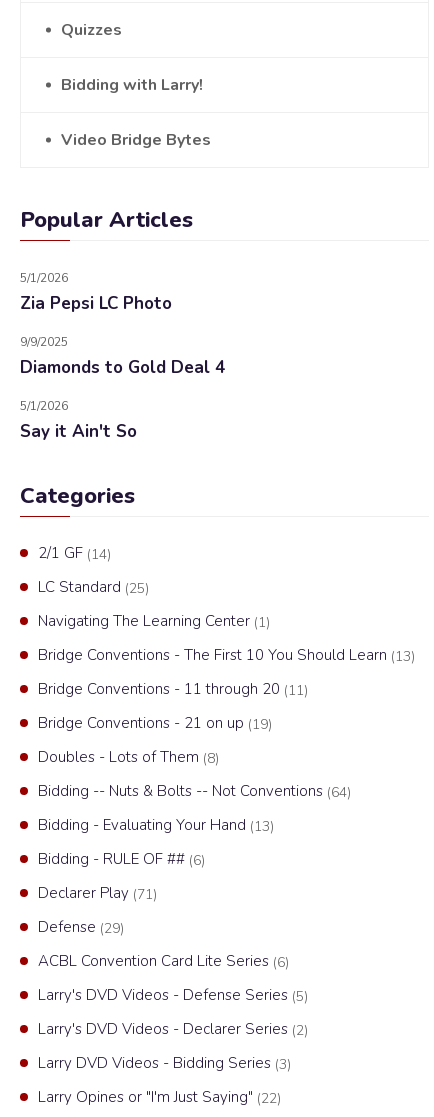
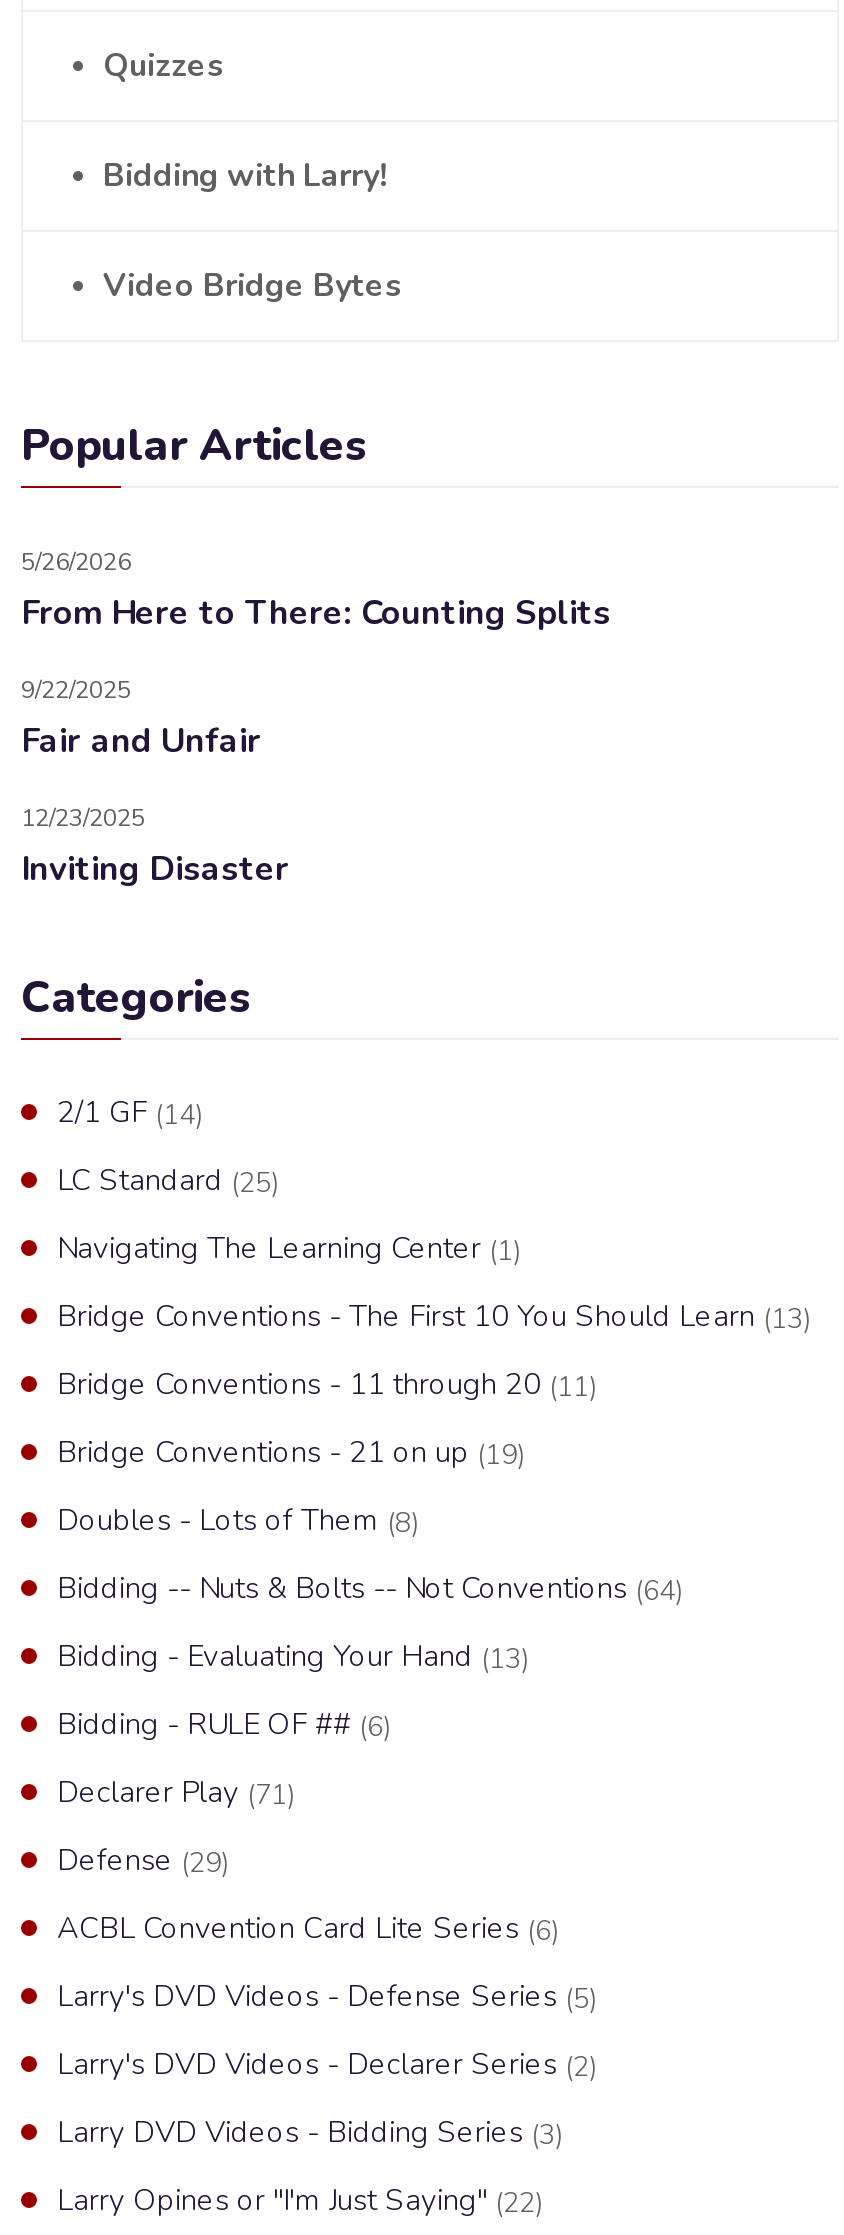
[20,270,172,315] 5/1/2026 | Zia Pepsi LC Photo -> [21,546,611,636] 5/26/2026 | From Here to There: Counting Splits
[20,334,225,379] 9/9/2025 | Diamonds to Gold Deal 4 -> [21,674,261,764] 9/22/2025 | Fair and Unfair
[20,398,137,443] 5/1/2026 | Say it Ain't So -> [21,802,289,892] 12/23/2025 | Inviting Disaster

